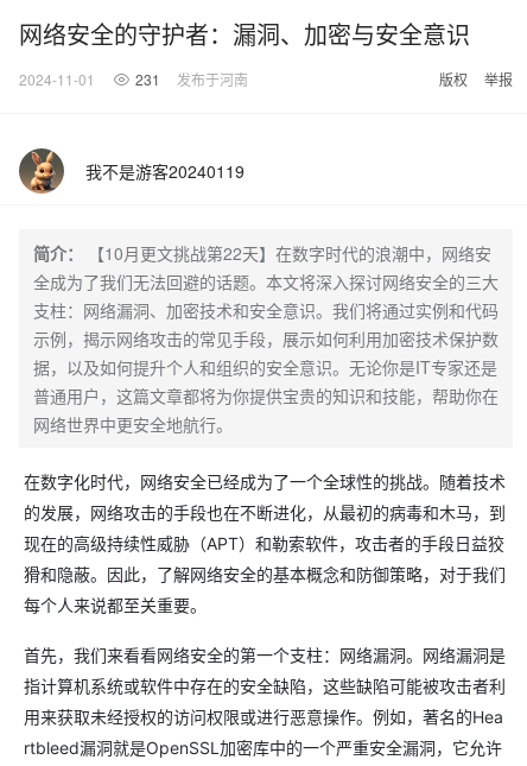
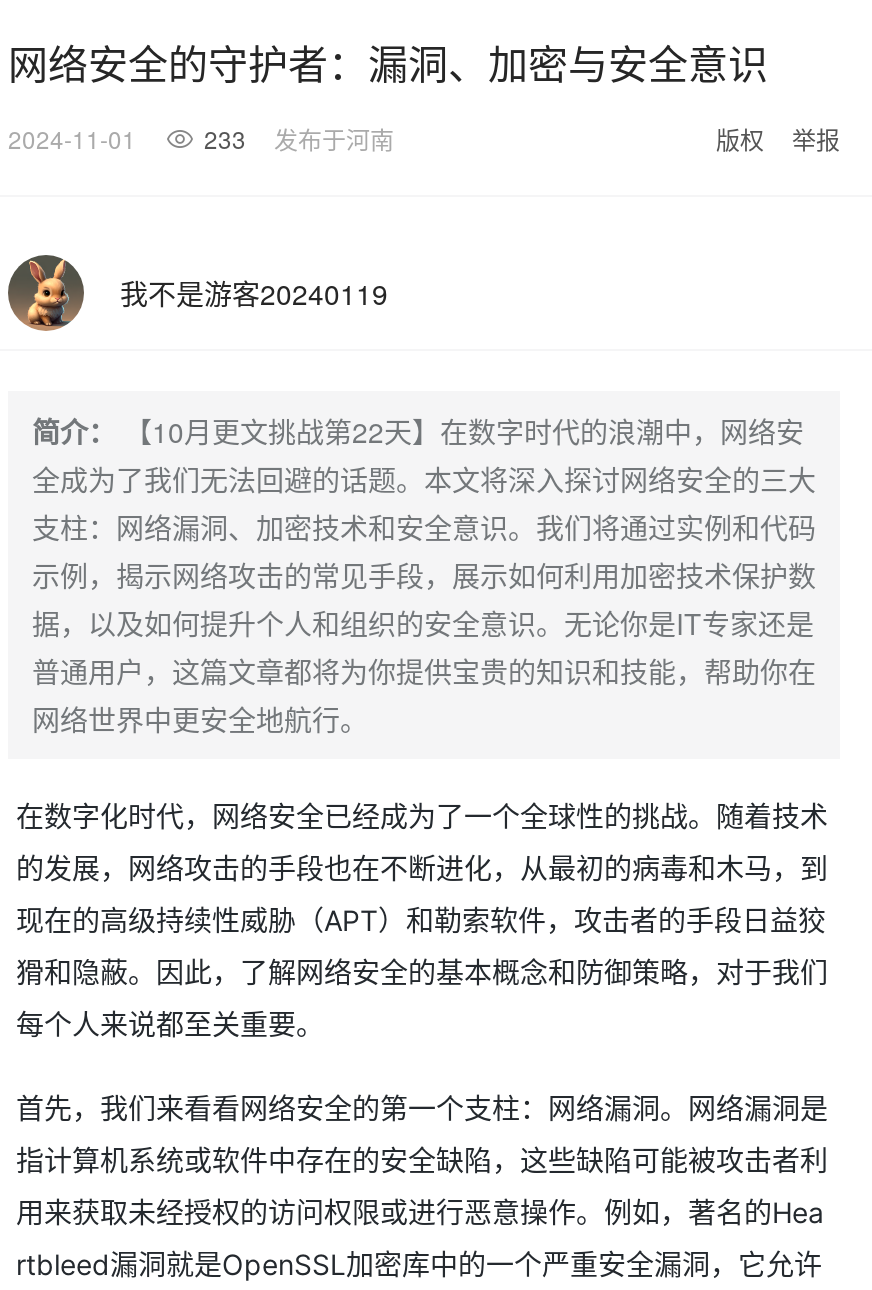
[19,69,248,89] 2024-11-01 231 发布于河南 -> [8,121,394,155] 2024-11-01 233 发布于河南

